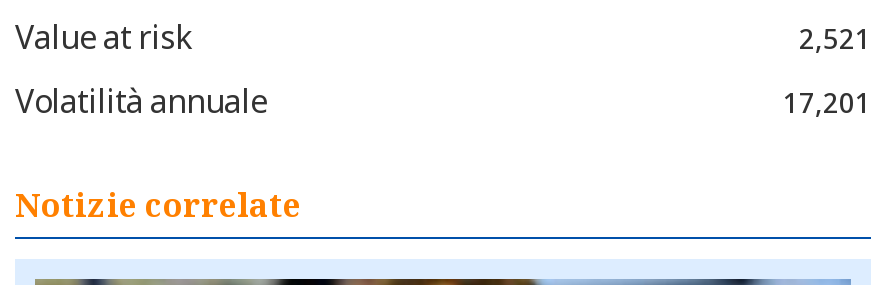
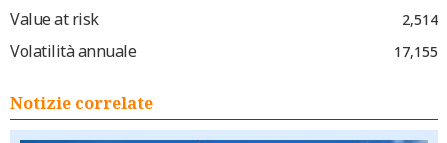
[799,18,871,56] 2,521 -> [402,9,438,28] 2,514
[783,82,871,120] 17,201 -> [394,41,438,60] 17,155

